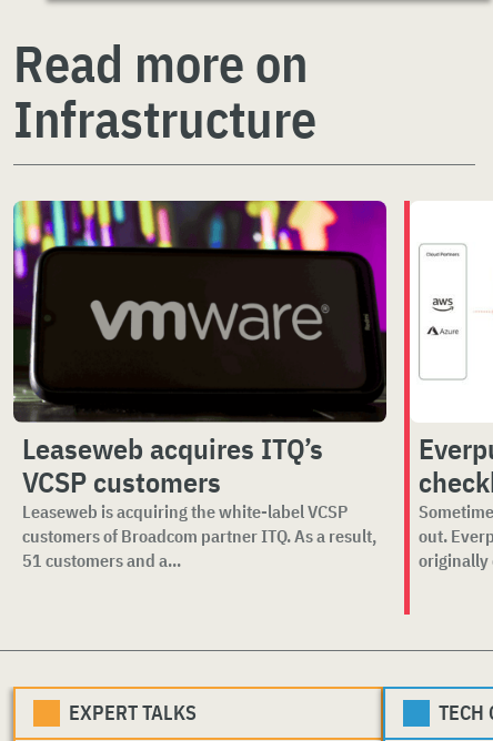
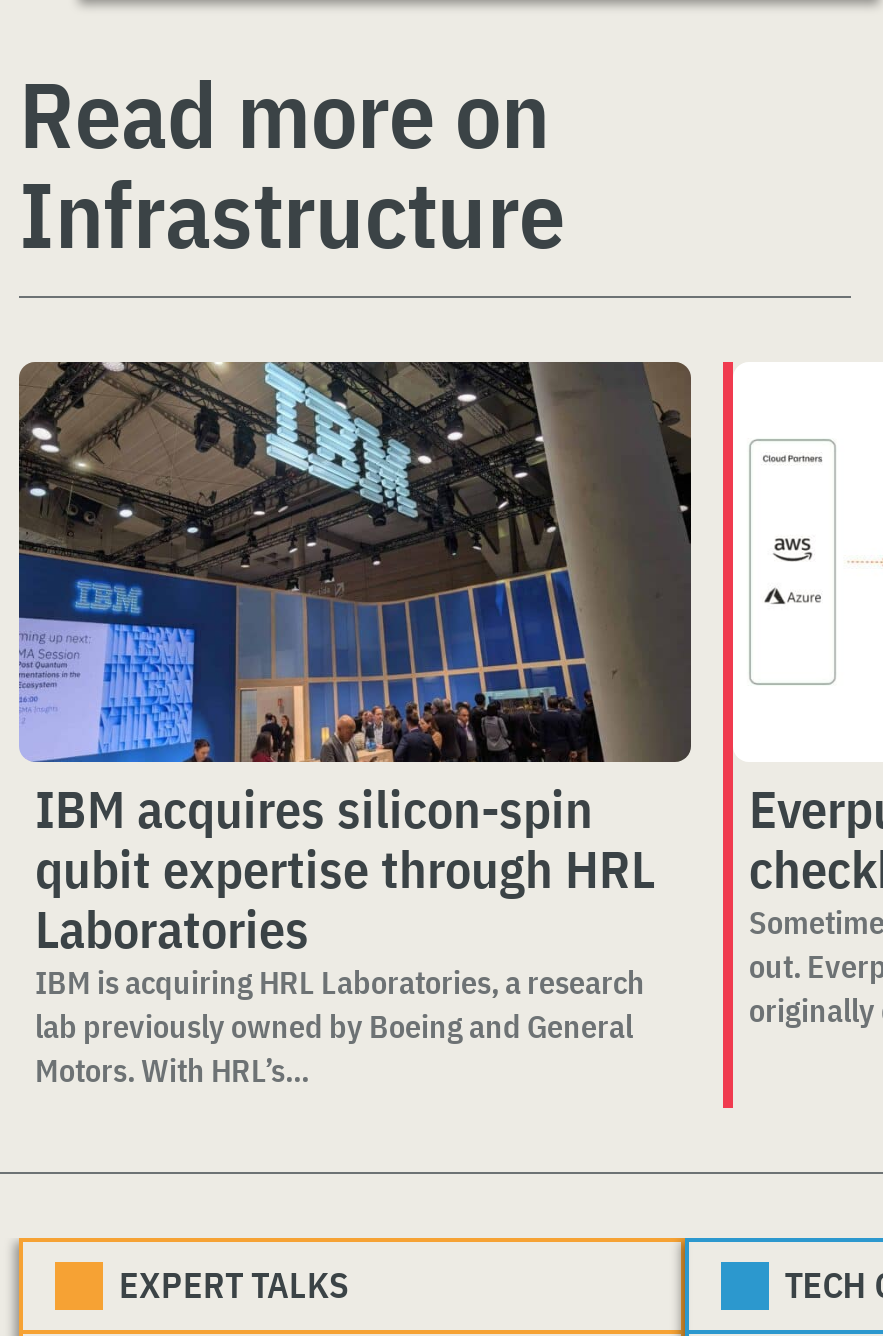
[12,200,388,571] [image] | Leaseweb acquires ITQ’s | VCSP customers | Leaseweb is acquiring the white-label VCSP | customers of Broadcom partner ITQ. As a result, | 51 customers and a... -> [17,360,693,1090] [image] | IBM acquires silicon-spin | qubit expertise through HRL | Laboratories | IBM is acquiring HRL Laboratories, a research | lab previously owned by Boeing and General | Motors. With HRL’s...

